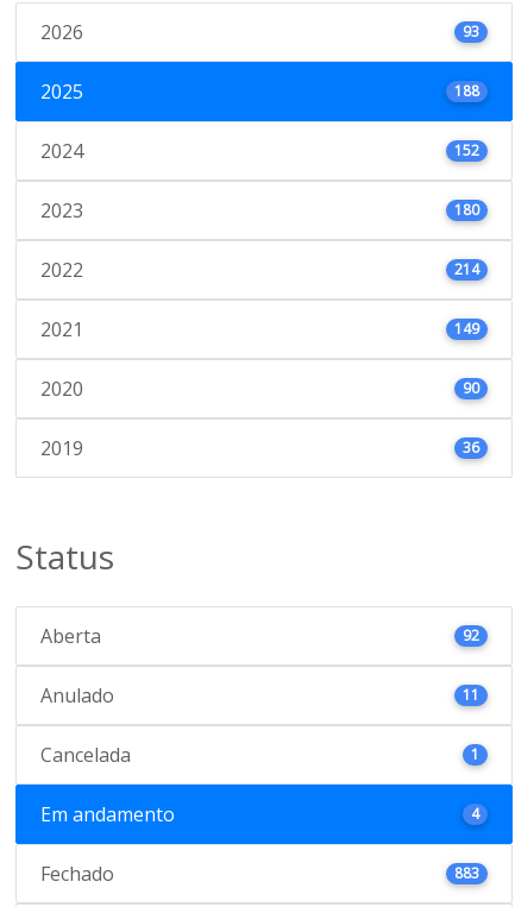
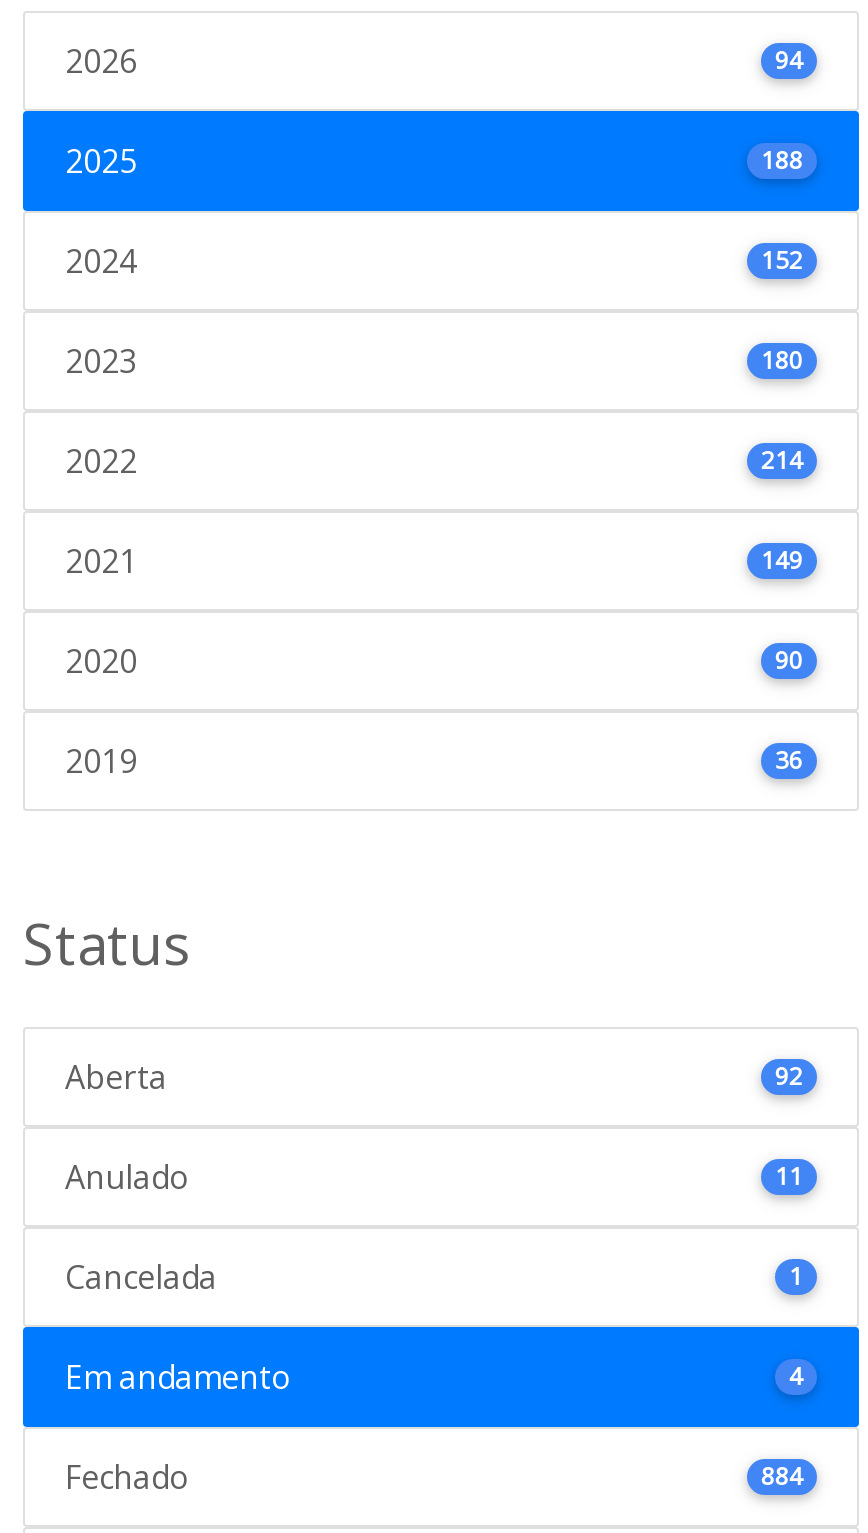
[462,21,479,41] 93 -> [775,42,803,76] 94
[454,863,479,883] 883 -> [761,1458,803,1492] 884

